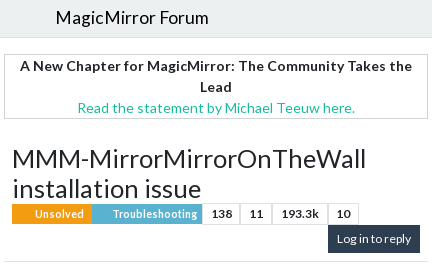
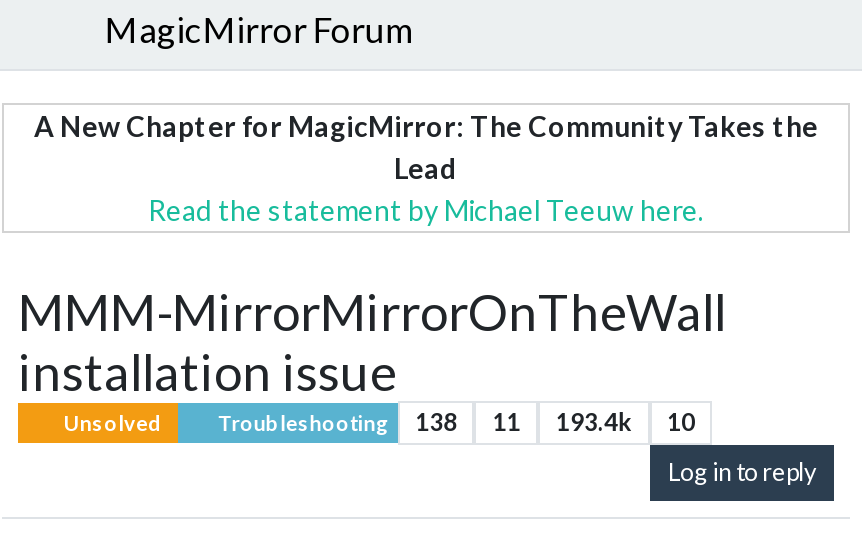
[110,206,350,221] Troubleshooting 138 11 193.3k 10 -> [214,407,695,437] Troubleshooting 138 11 193.4k 10

